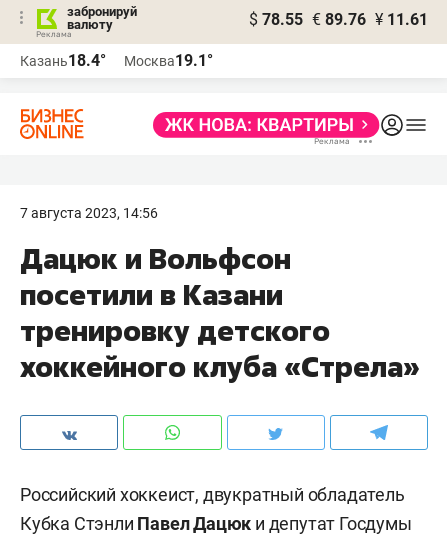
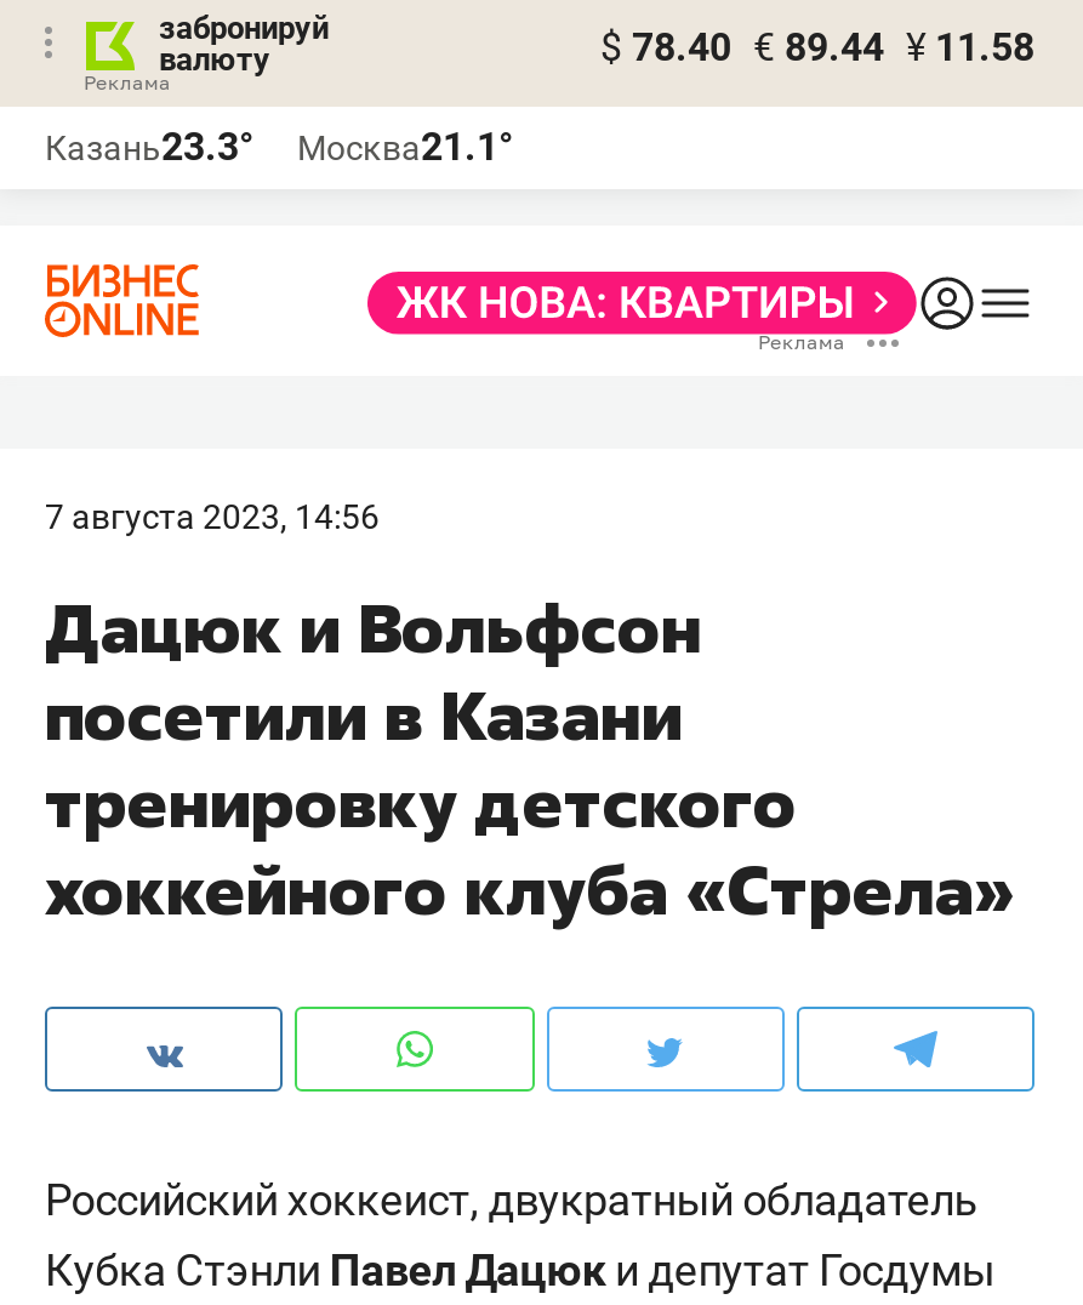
[249,10,428,29] $ 78.55 € 89.76 ¥ 11.61 -> [600,24,1034,70] $ 78.40 € 89.44 ¥ 11.58
[20,51,106,70] Казань18.4° -> [45,124,253,170] Казань23.3°
[124,51,213,70] Москва19.1° -> [297,124,513,170] Москва21.1°

